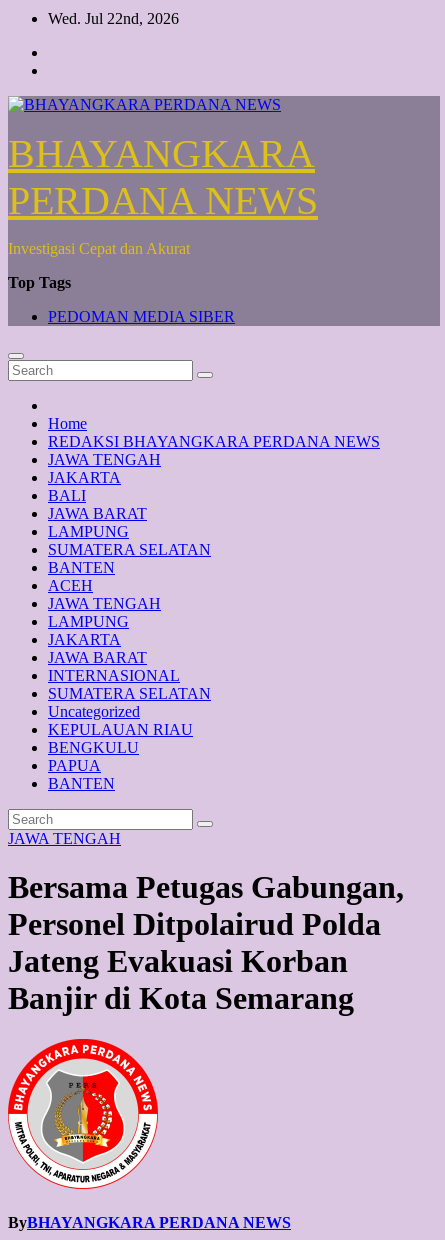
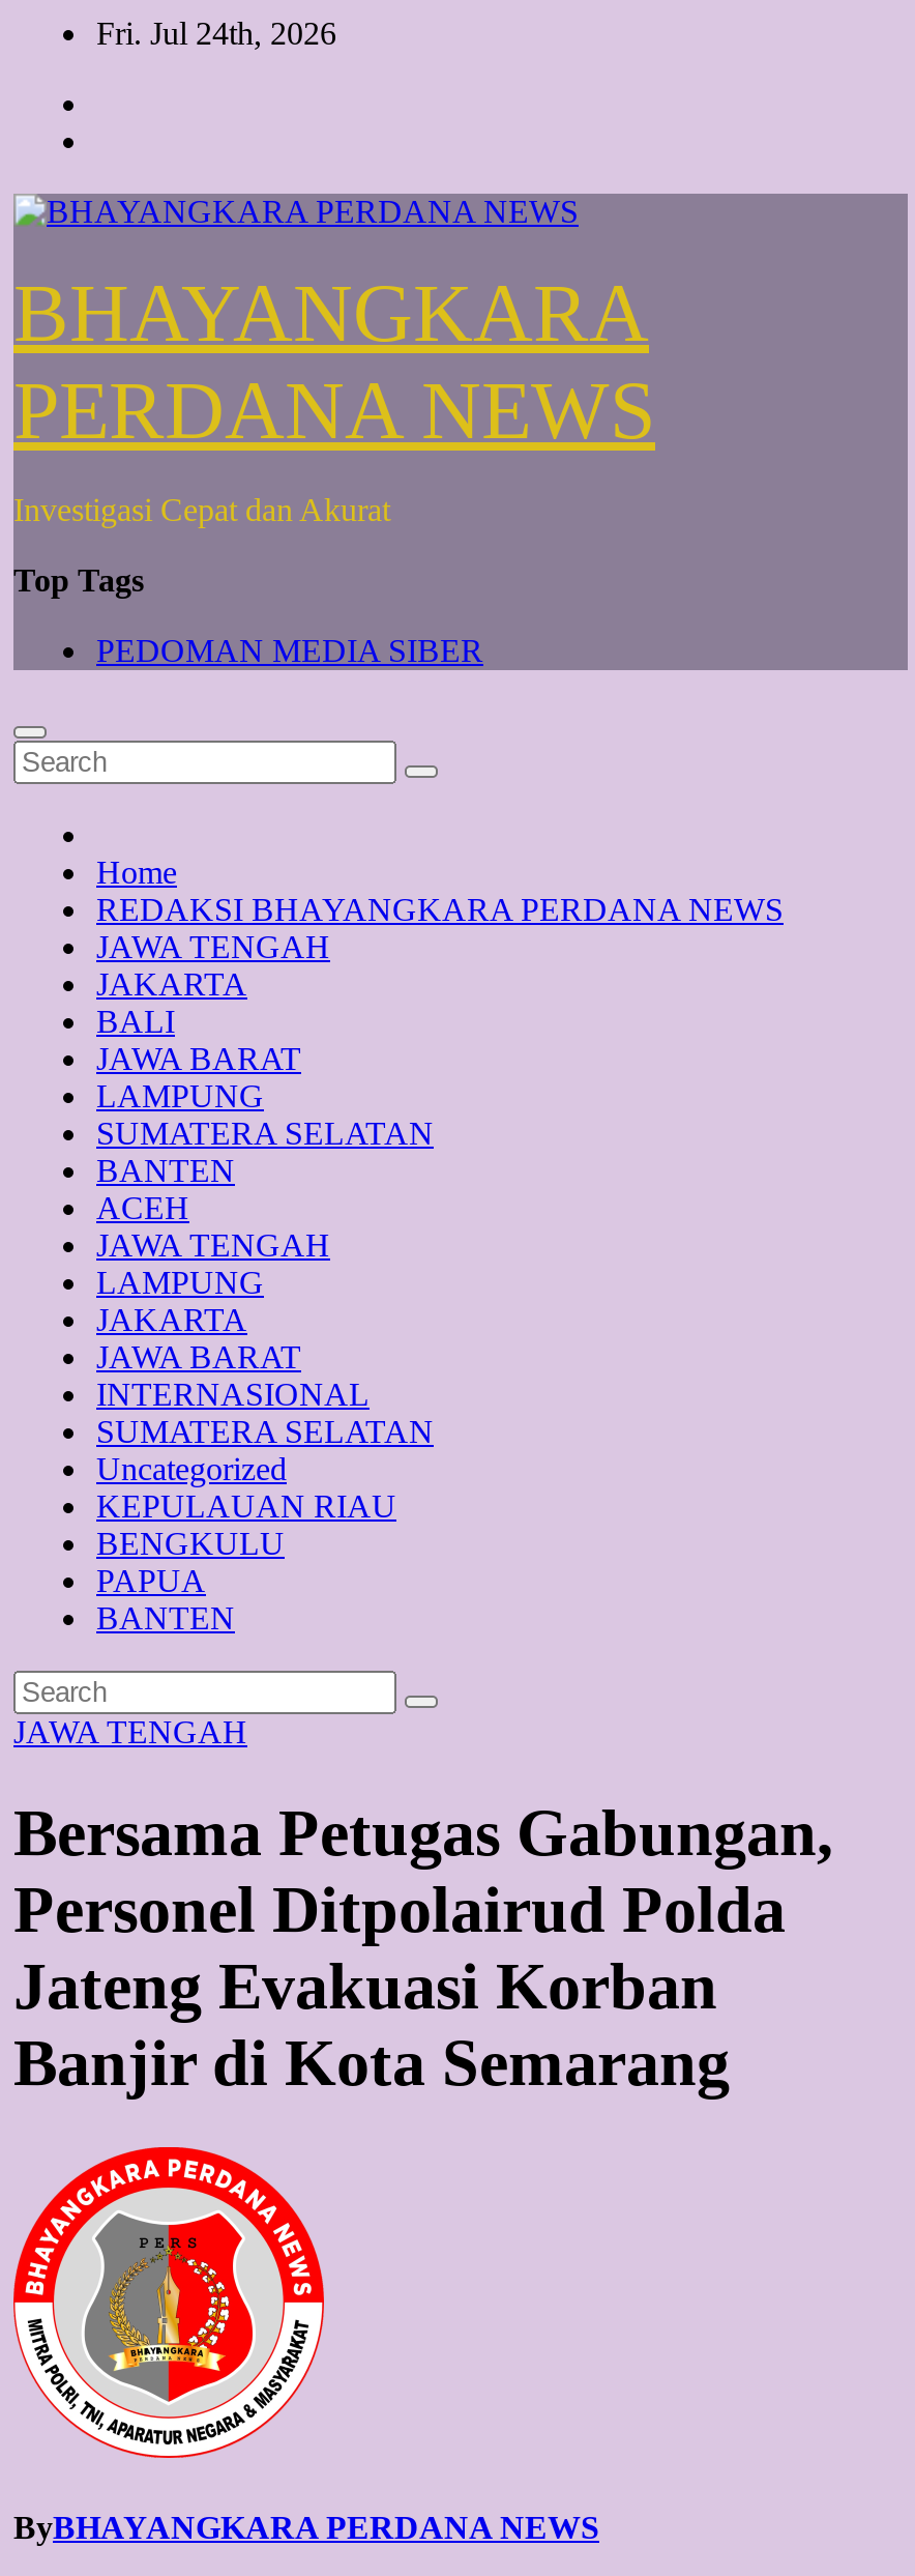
[48,10,179,27] Wed. Jul 22nd, 2026 -> [96,16,336,51] Fri. Jul 24th, 2026

